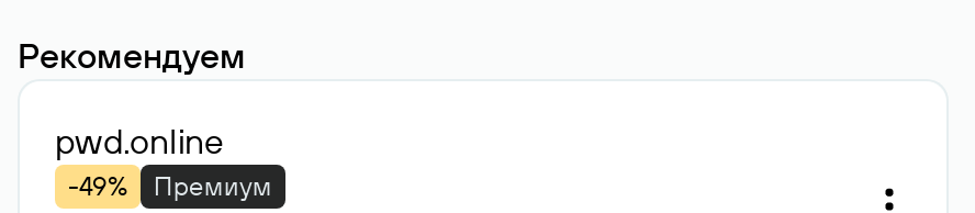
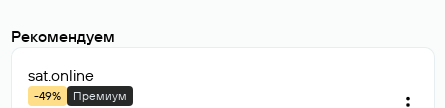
[55,119,224,162] pwd.online -> [28,65,94,85] sat.online

